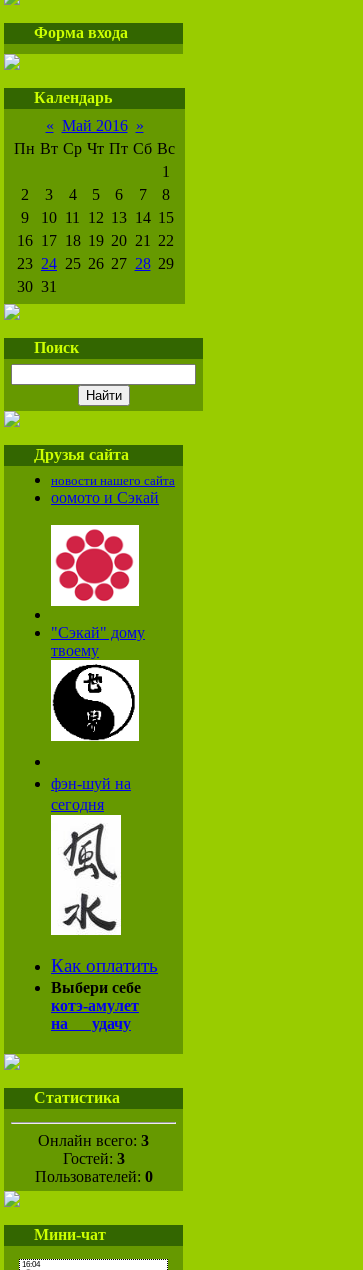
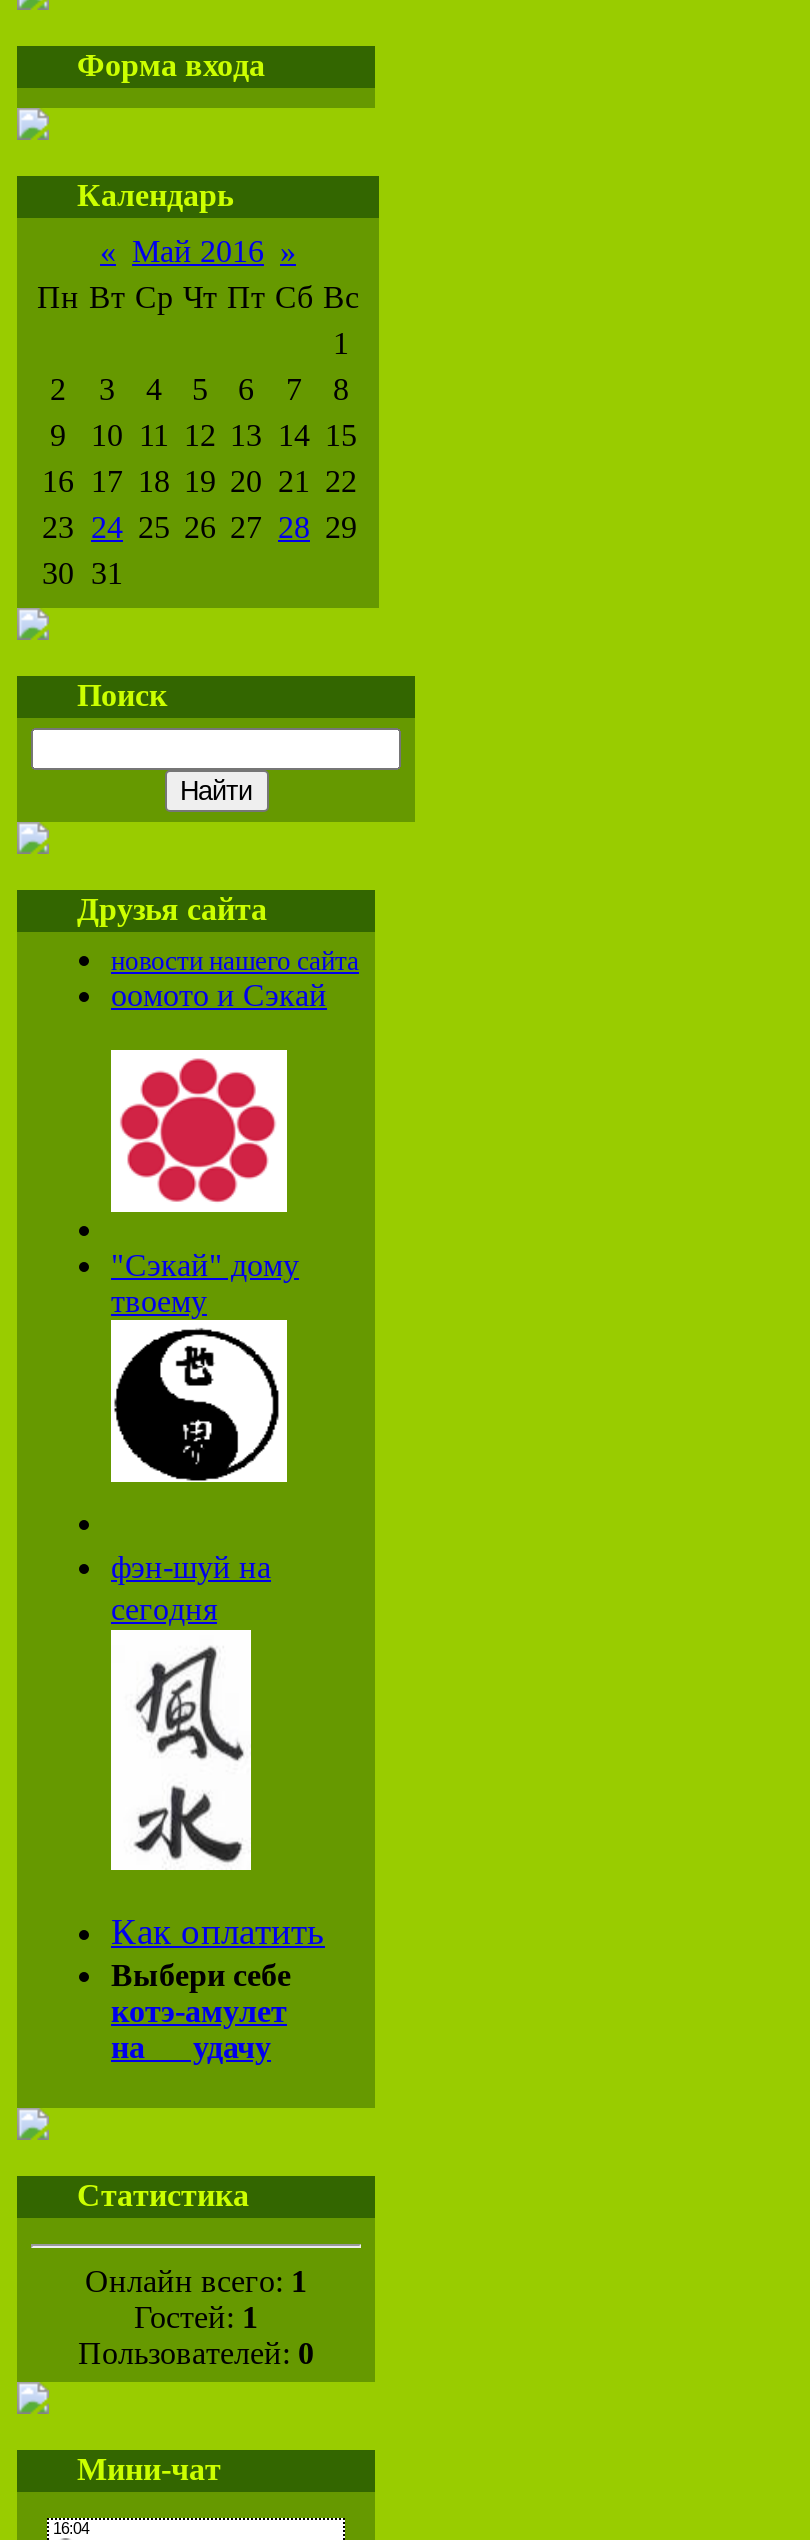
[38,1132,149,1149] Онлайн всего: 3 -> [85,2264,307,2298] Онлайн всего: 1
[62,1150,124,1167] Гостей: 3 -> [134,2300,258,2334] Гостей: 1

